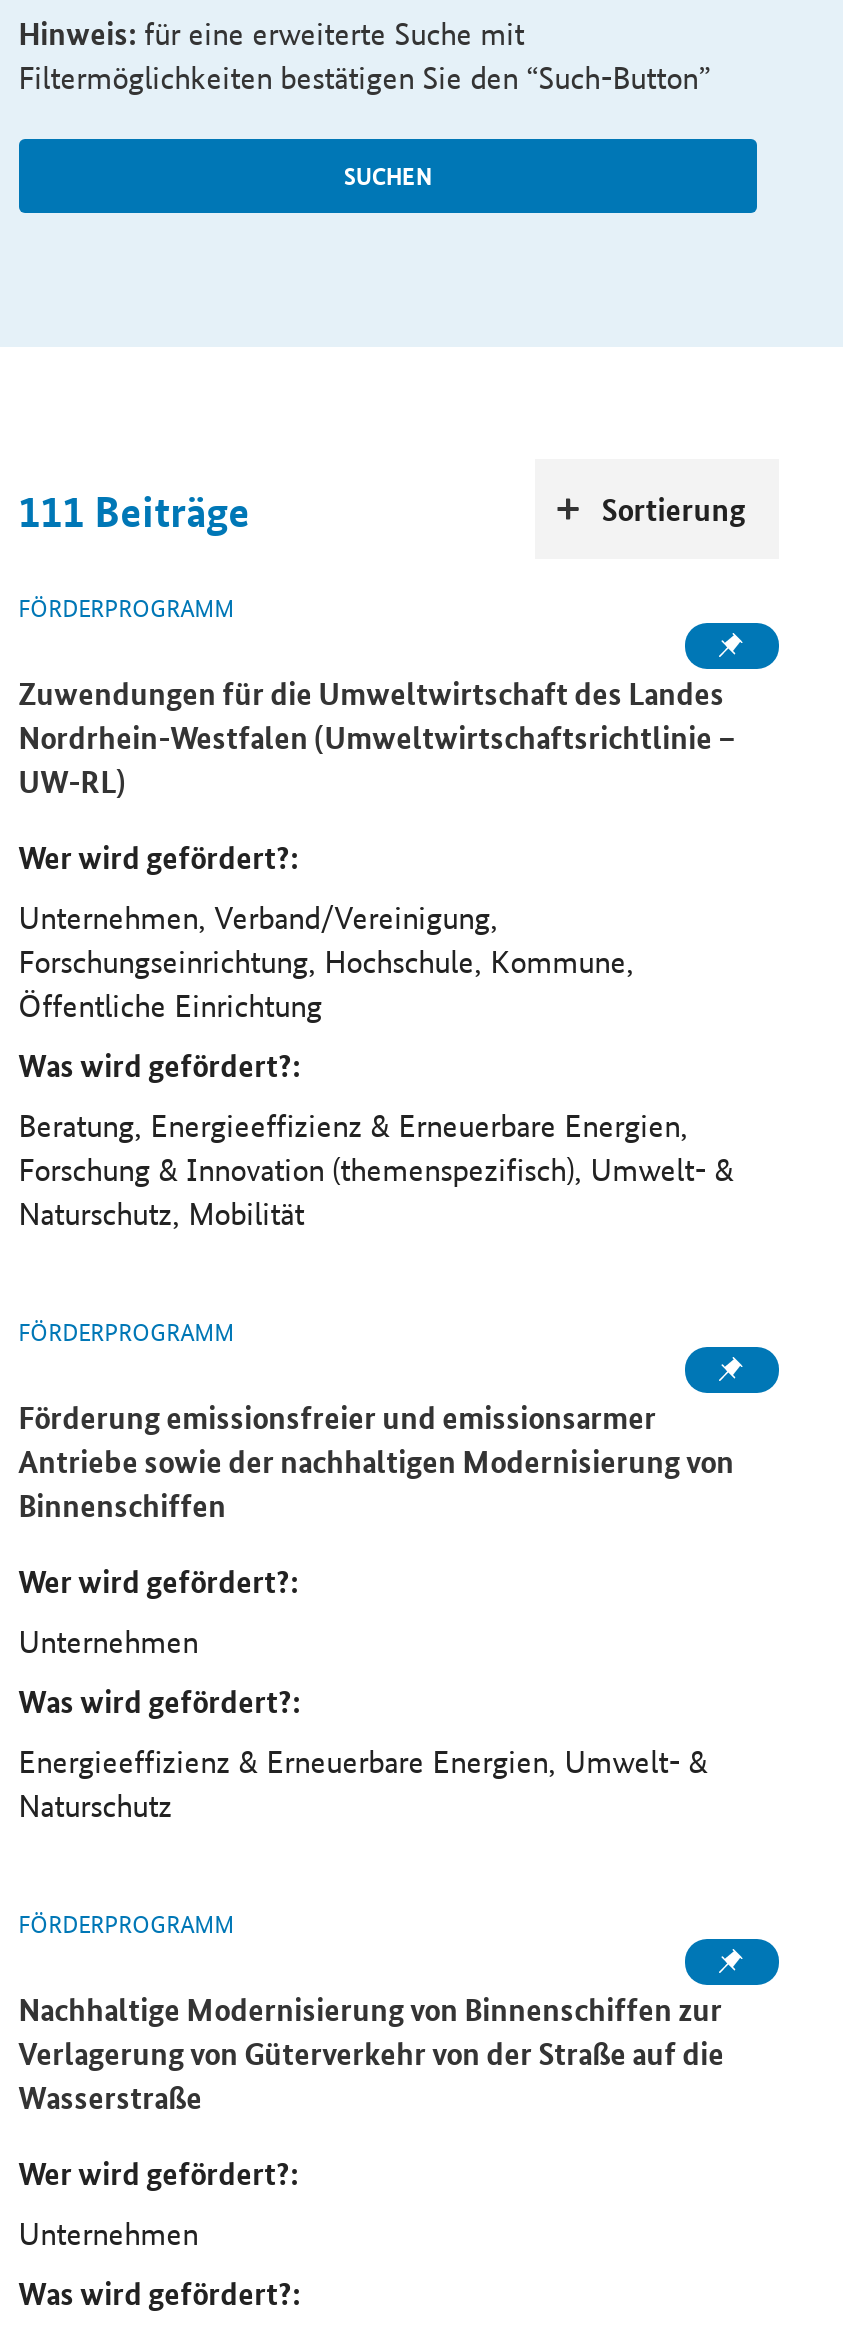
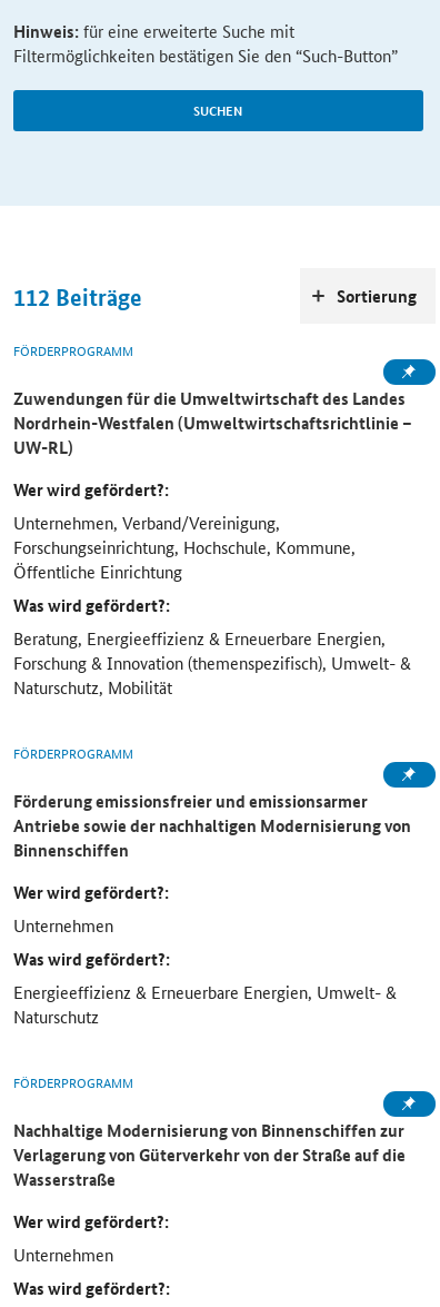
[18,485,250,537] 111 Beiträge -> [13,282,142,311] 112 Beiträge

